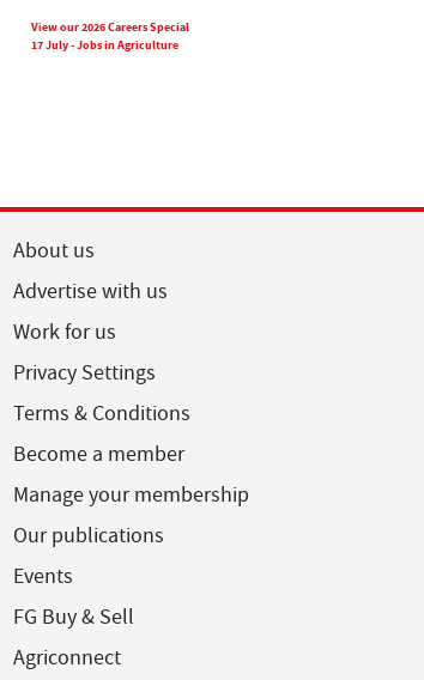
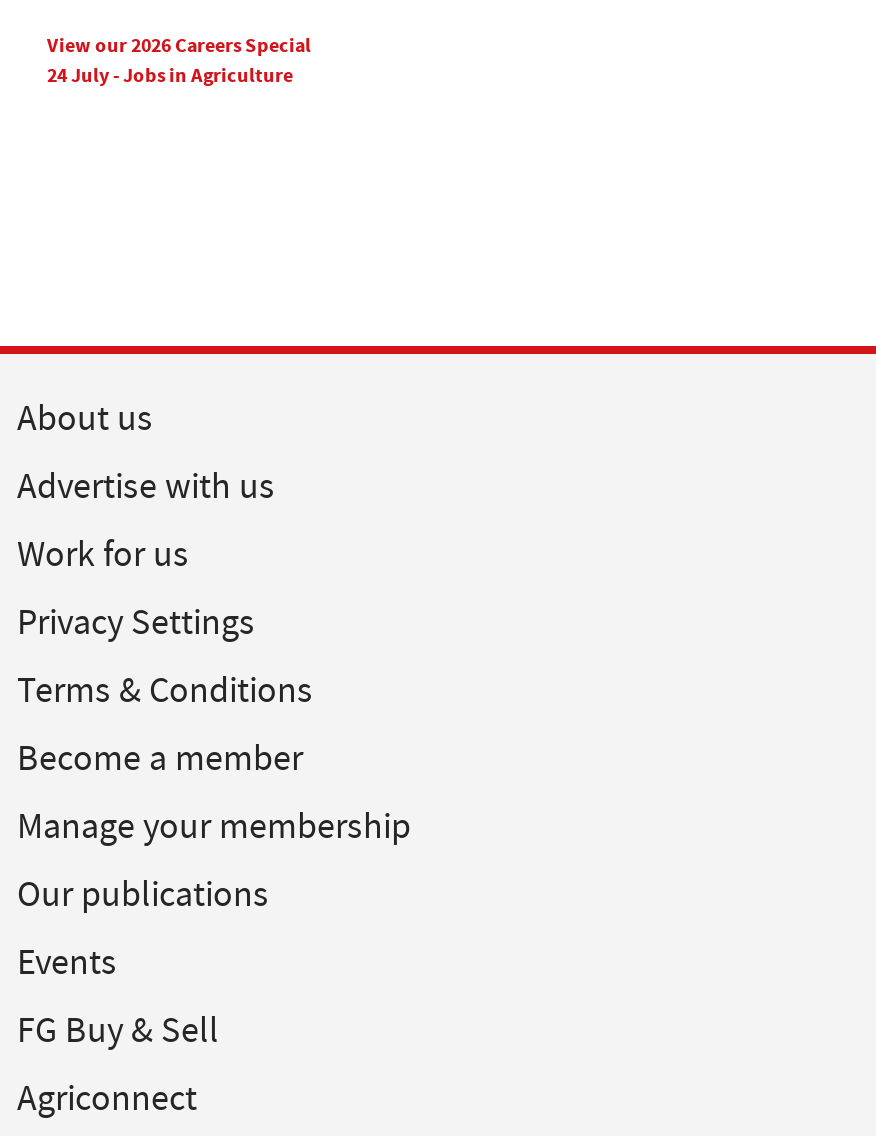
[31,37,178,52] 17 July - Jobs in Agriculture -> [47,62,293,88] 24 July - Jobs in Agriculture

